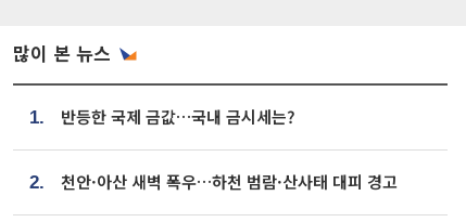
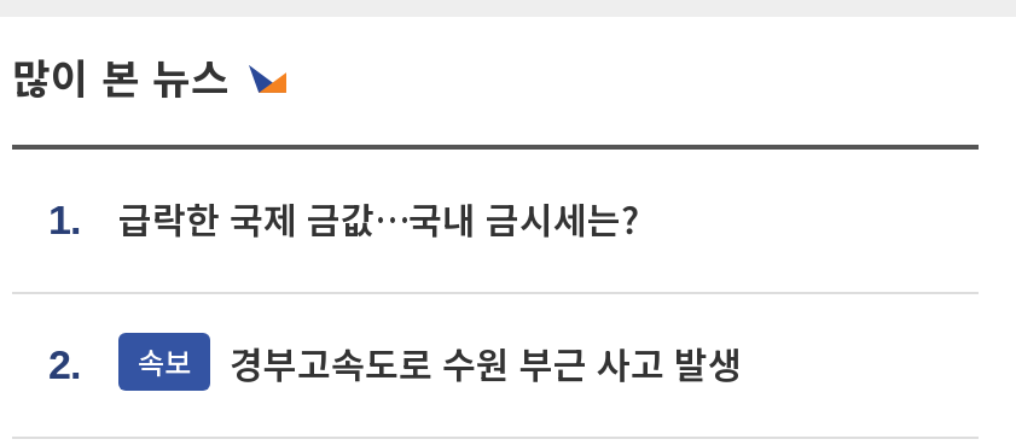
[61,105,295,127] 반등한 국제 금값…국내 금시세는? -> [118,192,640,243] 급락한 국제 금값…국내 금시세는?
[61,170,398,192] 천안·아산 새벽 폭우…하천 범람·산사태 대피 경고 -> [138,337,742,387] 속보 | 경부고속도로 수원 부근 사고 발생

